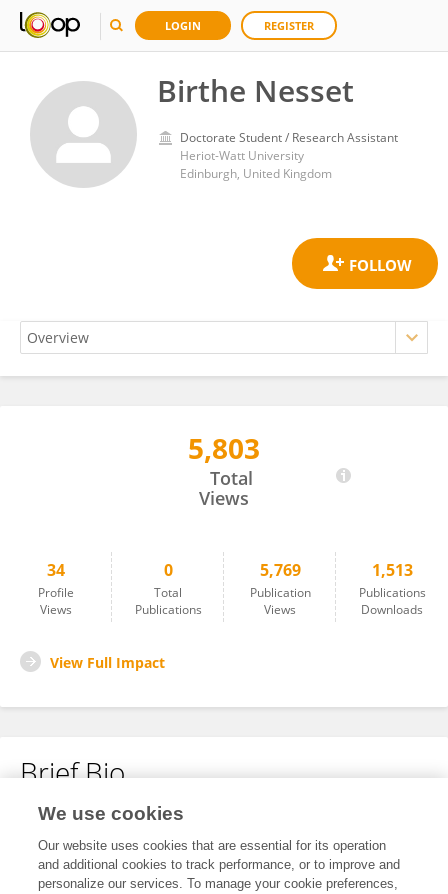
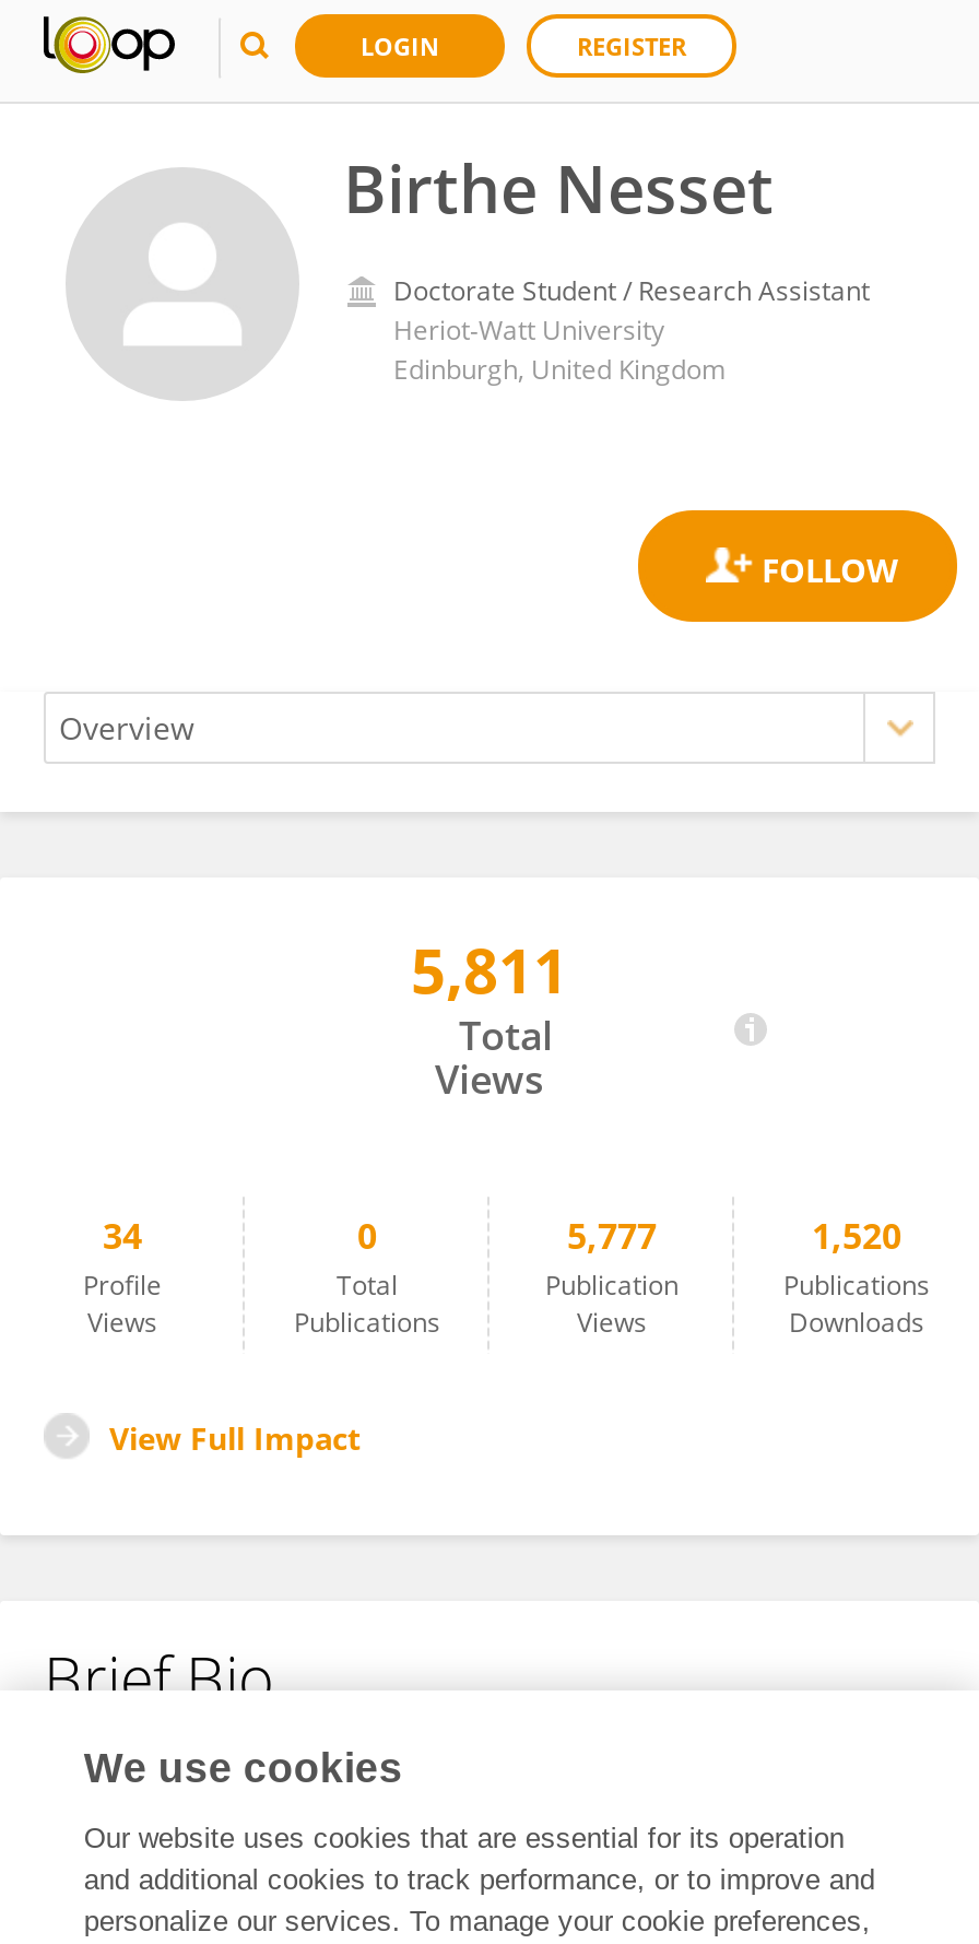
[188,429,260,467] 5,803 -> [411,928,568,1011] 5,811
[259,559,300,581] 5,769 -> [567,1212,657,1260] 5,777
[371,559,412,581] 1,513 -> [812,1212,901,1260] 1,520

